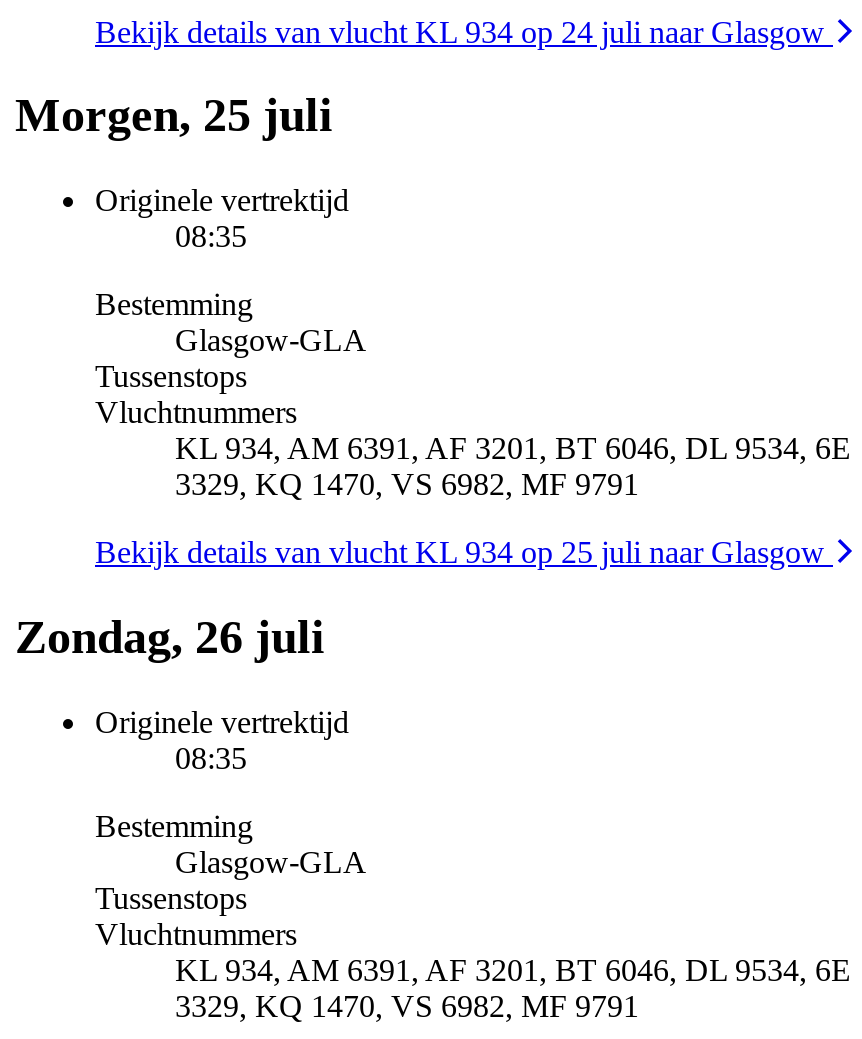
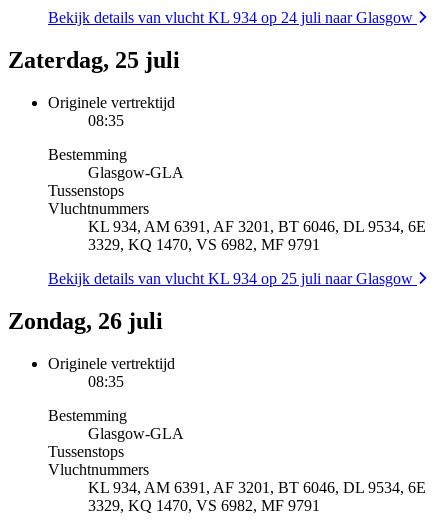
[15,90,333,142] Morgen, 25 juli -> [8,47,180,73] Zaterdag, 25 juli

